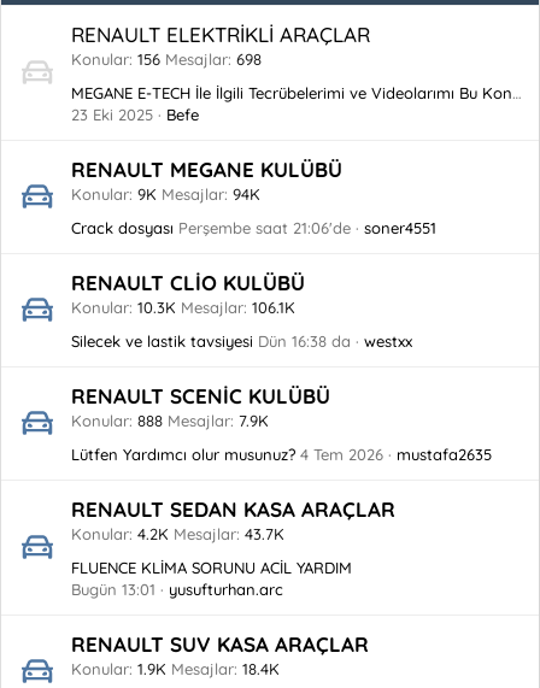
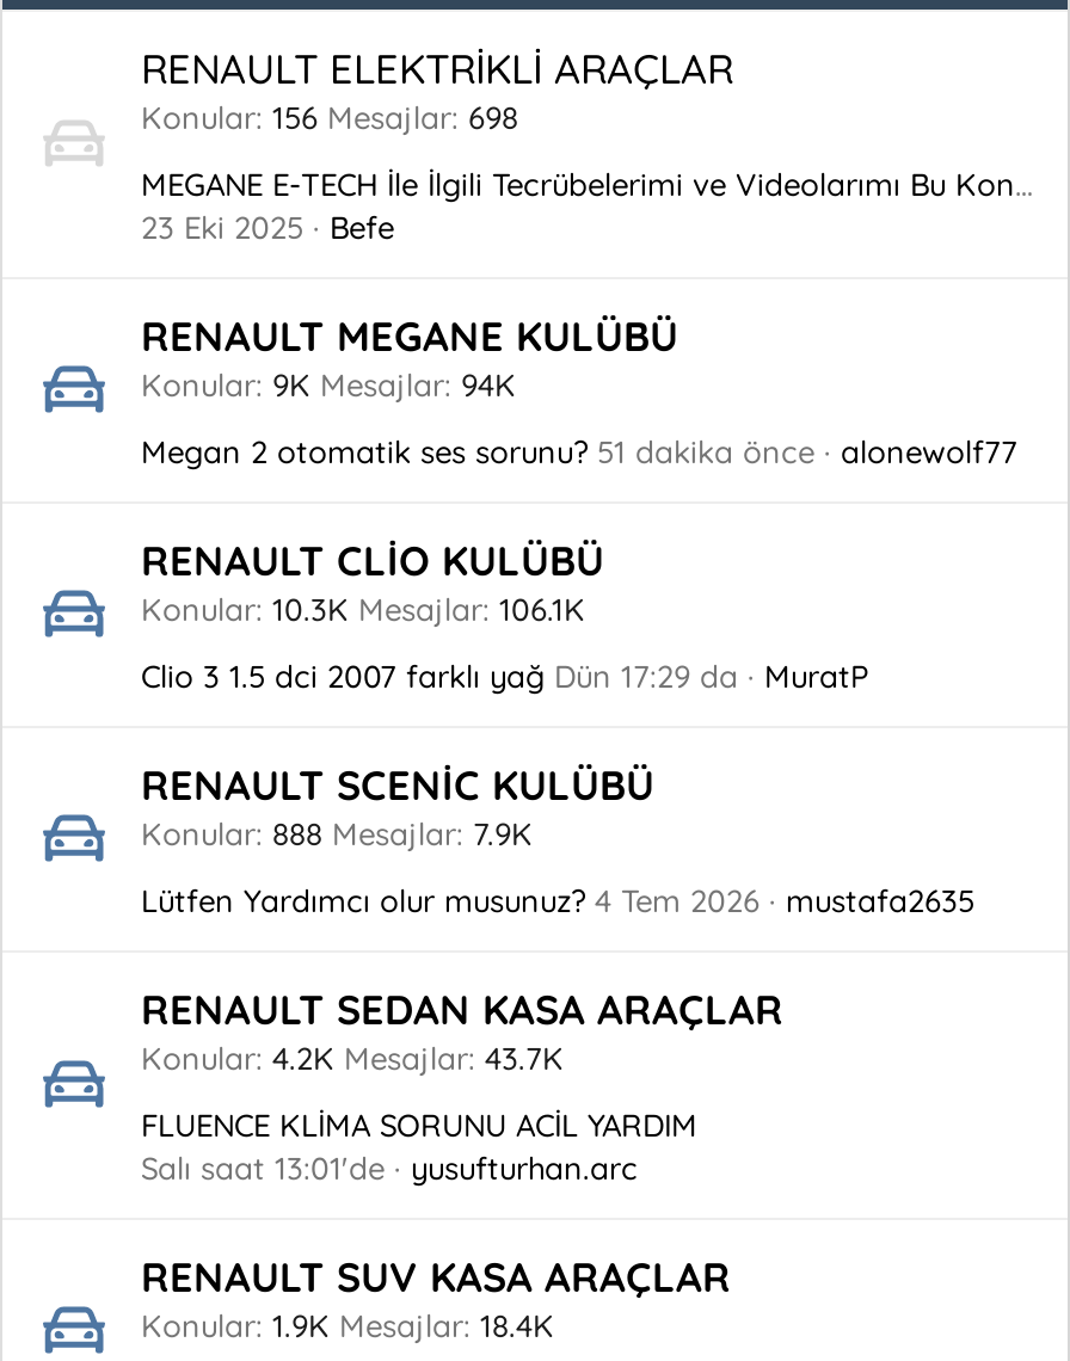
[71,218,436,237] Crack dosyası Perşembe saat 21:06'de | soner4551 -> [141,431,1017,470] Megan 2 otomatik ses sorunu? 51 dakika önce | alonewolf77
[71,331,412,350] Silecek ve lastik tavsiyesi Dün 16:38 da | westxx -> [141,656,869,694] Clio 3 1.5 dci 2007 farklı yağ Dün 17:29 da | MuratP
[71,579,283,598] Bugün 13:01 yusufturhan.arc -> [141,1148,638,1186] Salı saat 13:01'de yusufturhan.arc

